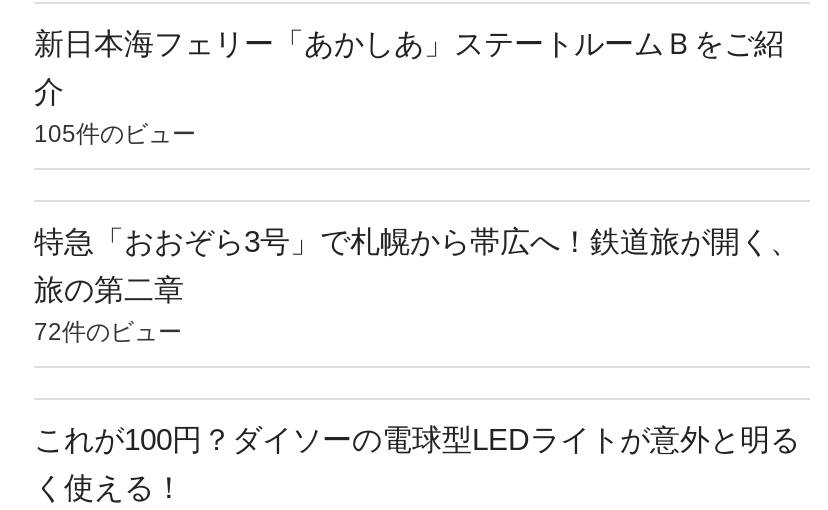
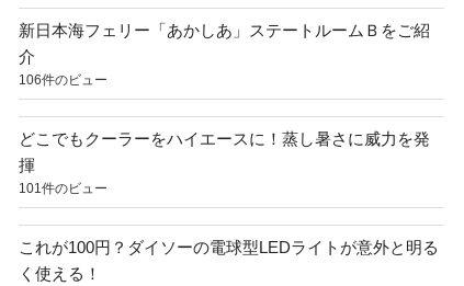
[34,120,196,148] 105件のビュー -> [19,72,107,87] 106件のビュー
[34,224,800,346] 特急「おおぞら3号」で札幌から帯広へ！鉄道旅が開く、 | 旅の第二章 | 72件のビュー -> [19,129,430,196] どこでもクーラーをハイエースに！蒸し暑さに威力を発 | 揮 | 101件のビュー

